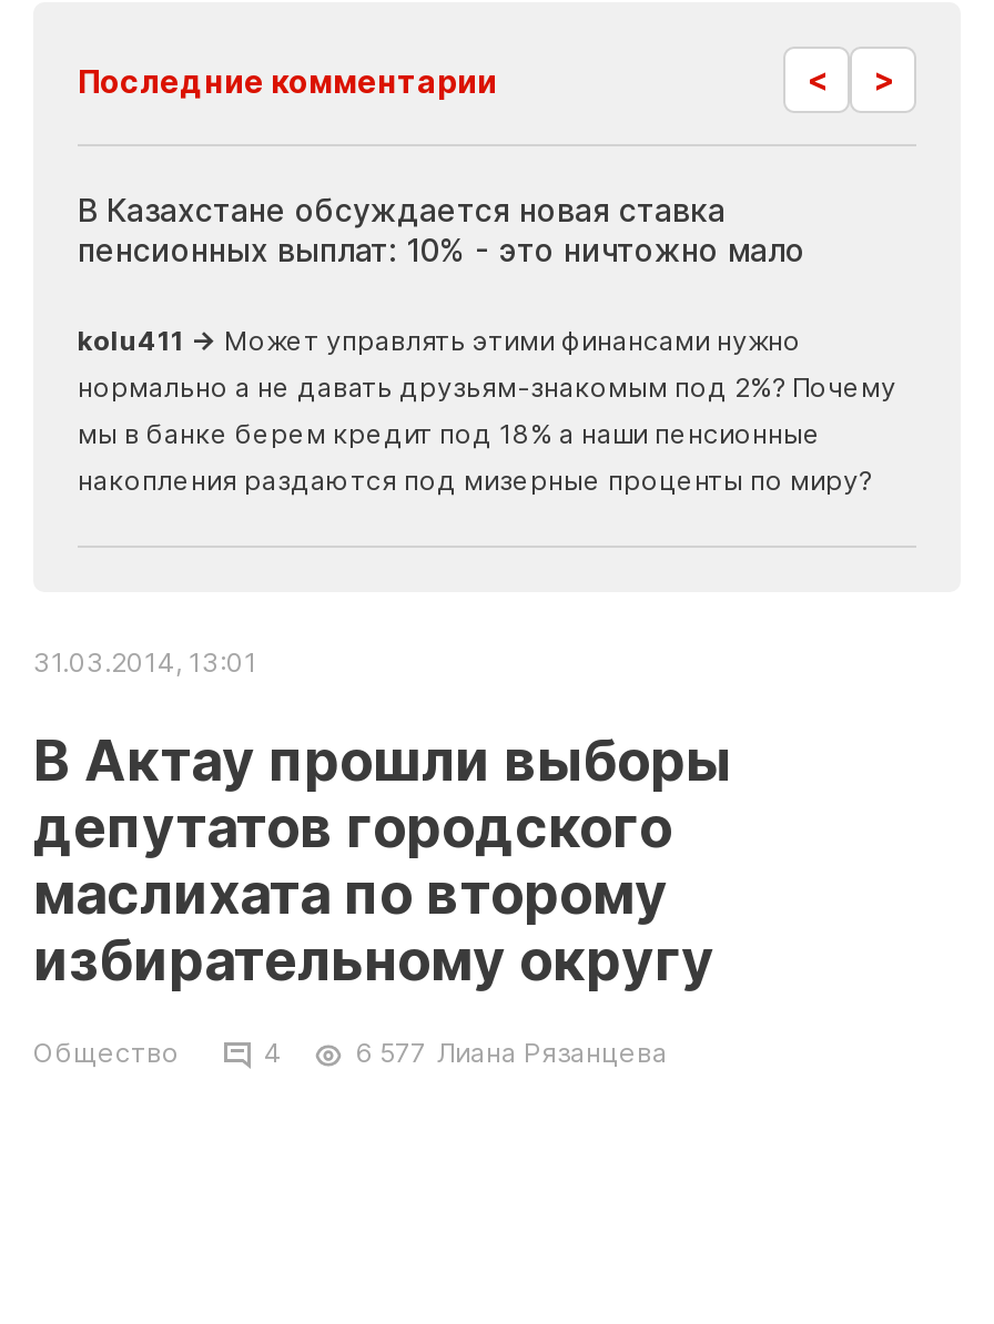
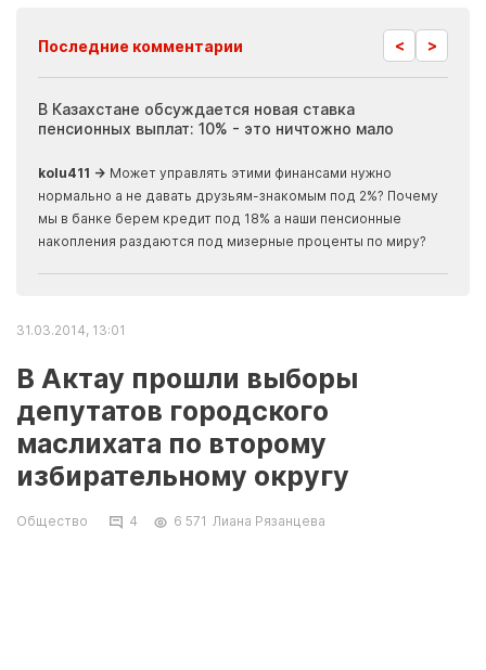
[355,1036,668,1069] 6 577 Лиана Рязанцева -> [174,513,325,529] 6 571 Лиана Рязанцева

